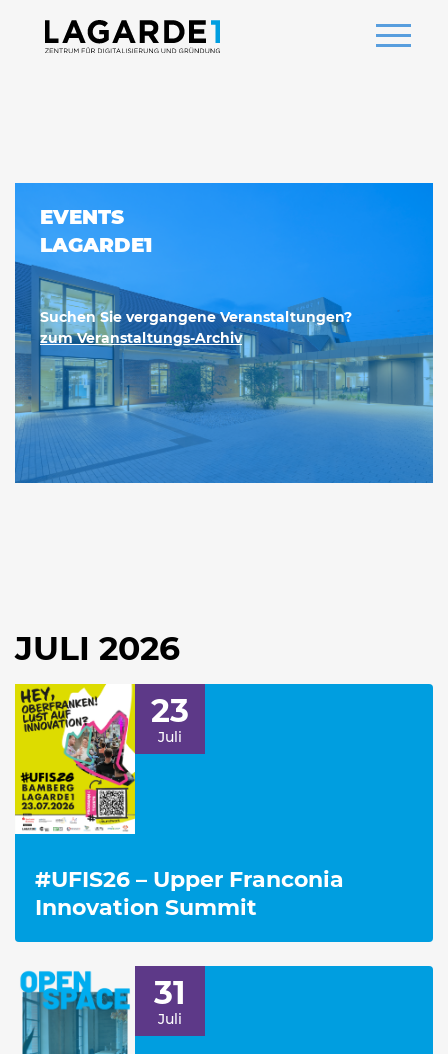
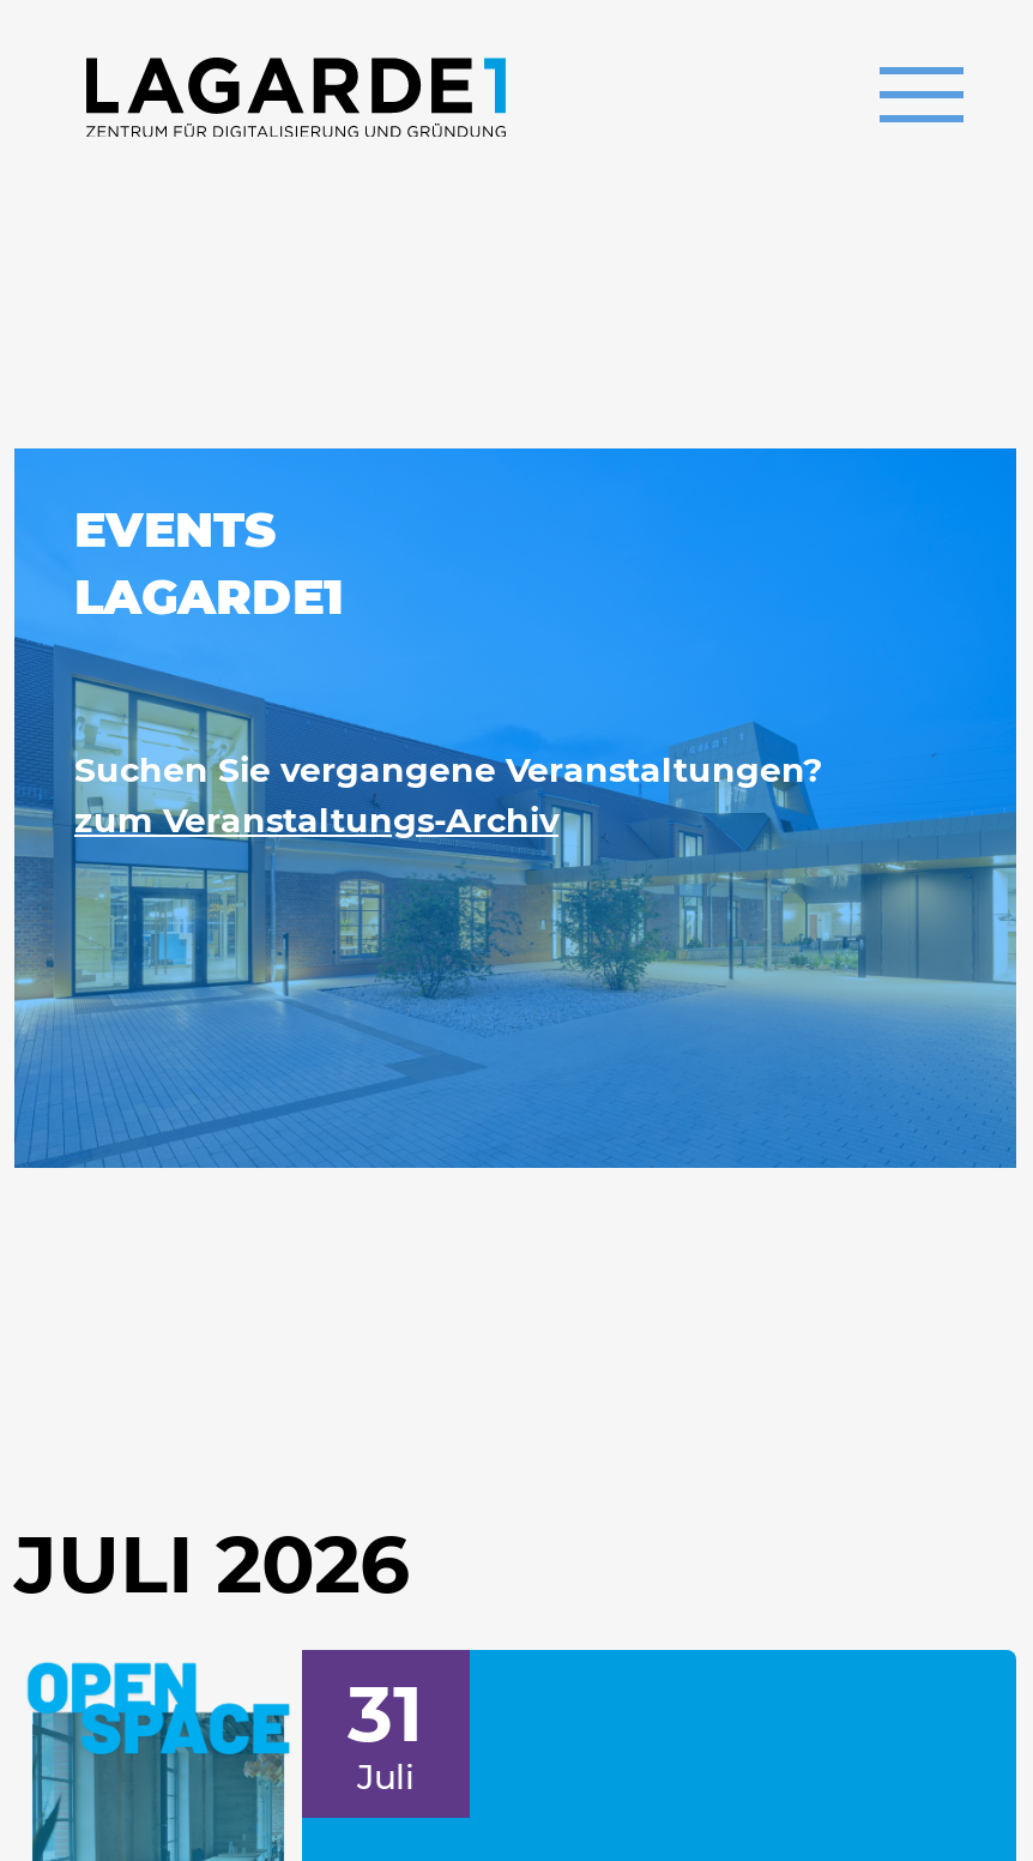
[14,683,433,943] [image] | 23 | Juli -> none
[35,866,344,921] #UFIS26 – Upper Franconia | Innovation Summit -> none

